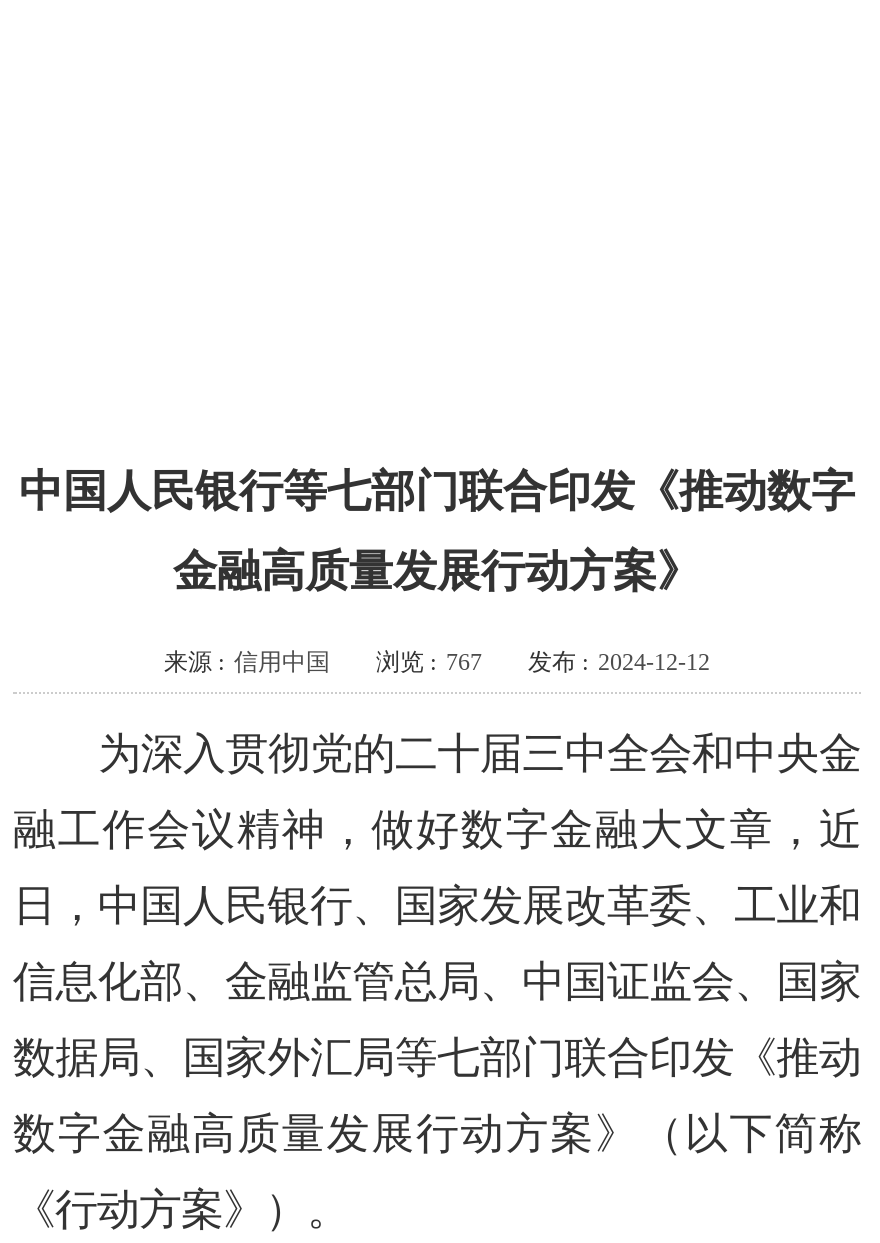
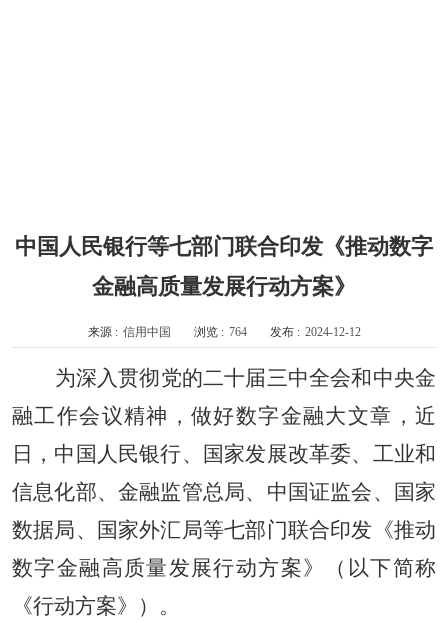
[164,648,710,676] 来源 : 信用中国 浏览 : 767 发布 : 2024-12-12 -> [87,325,360,339] 来源 : 信用中国 浏览 : 764 发布 : 2024-12-12

